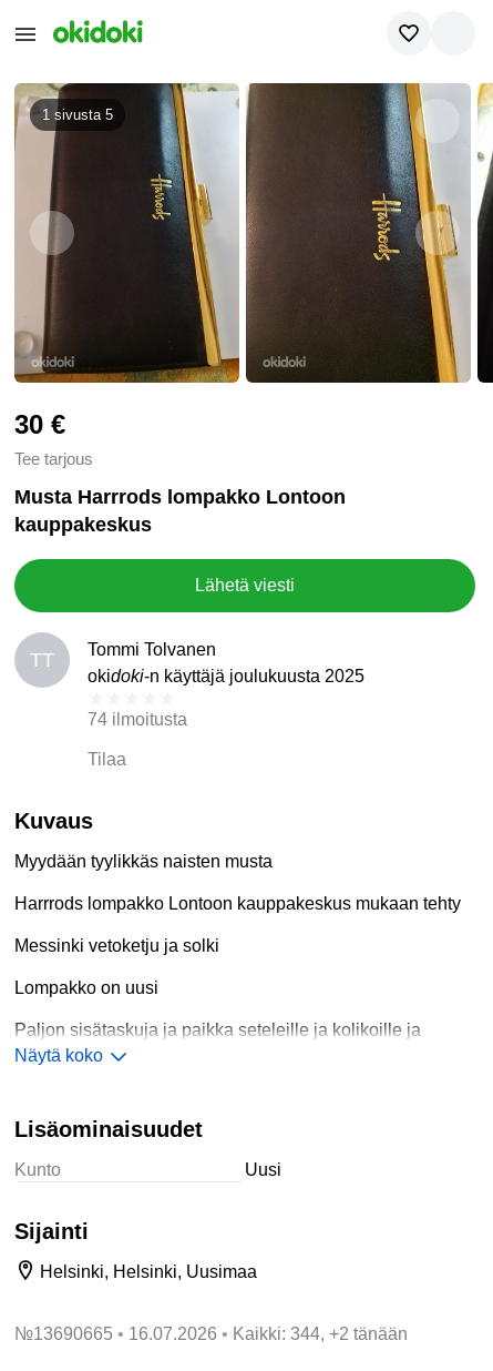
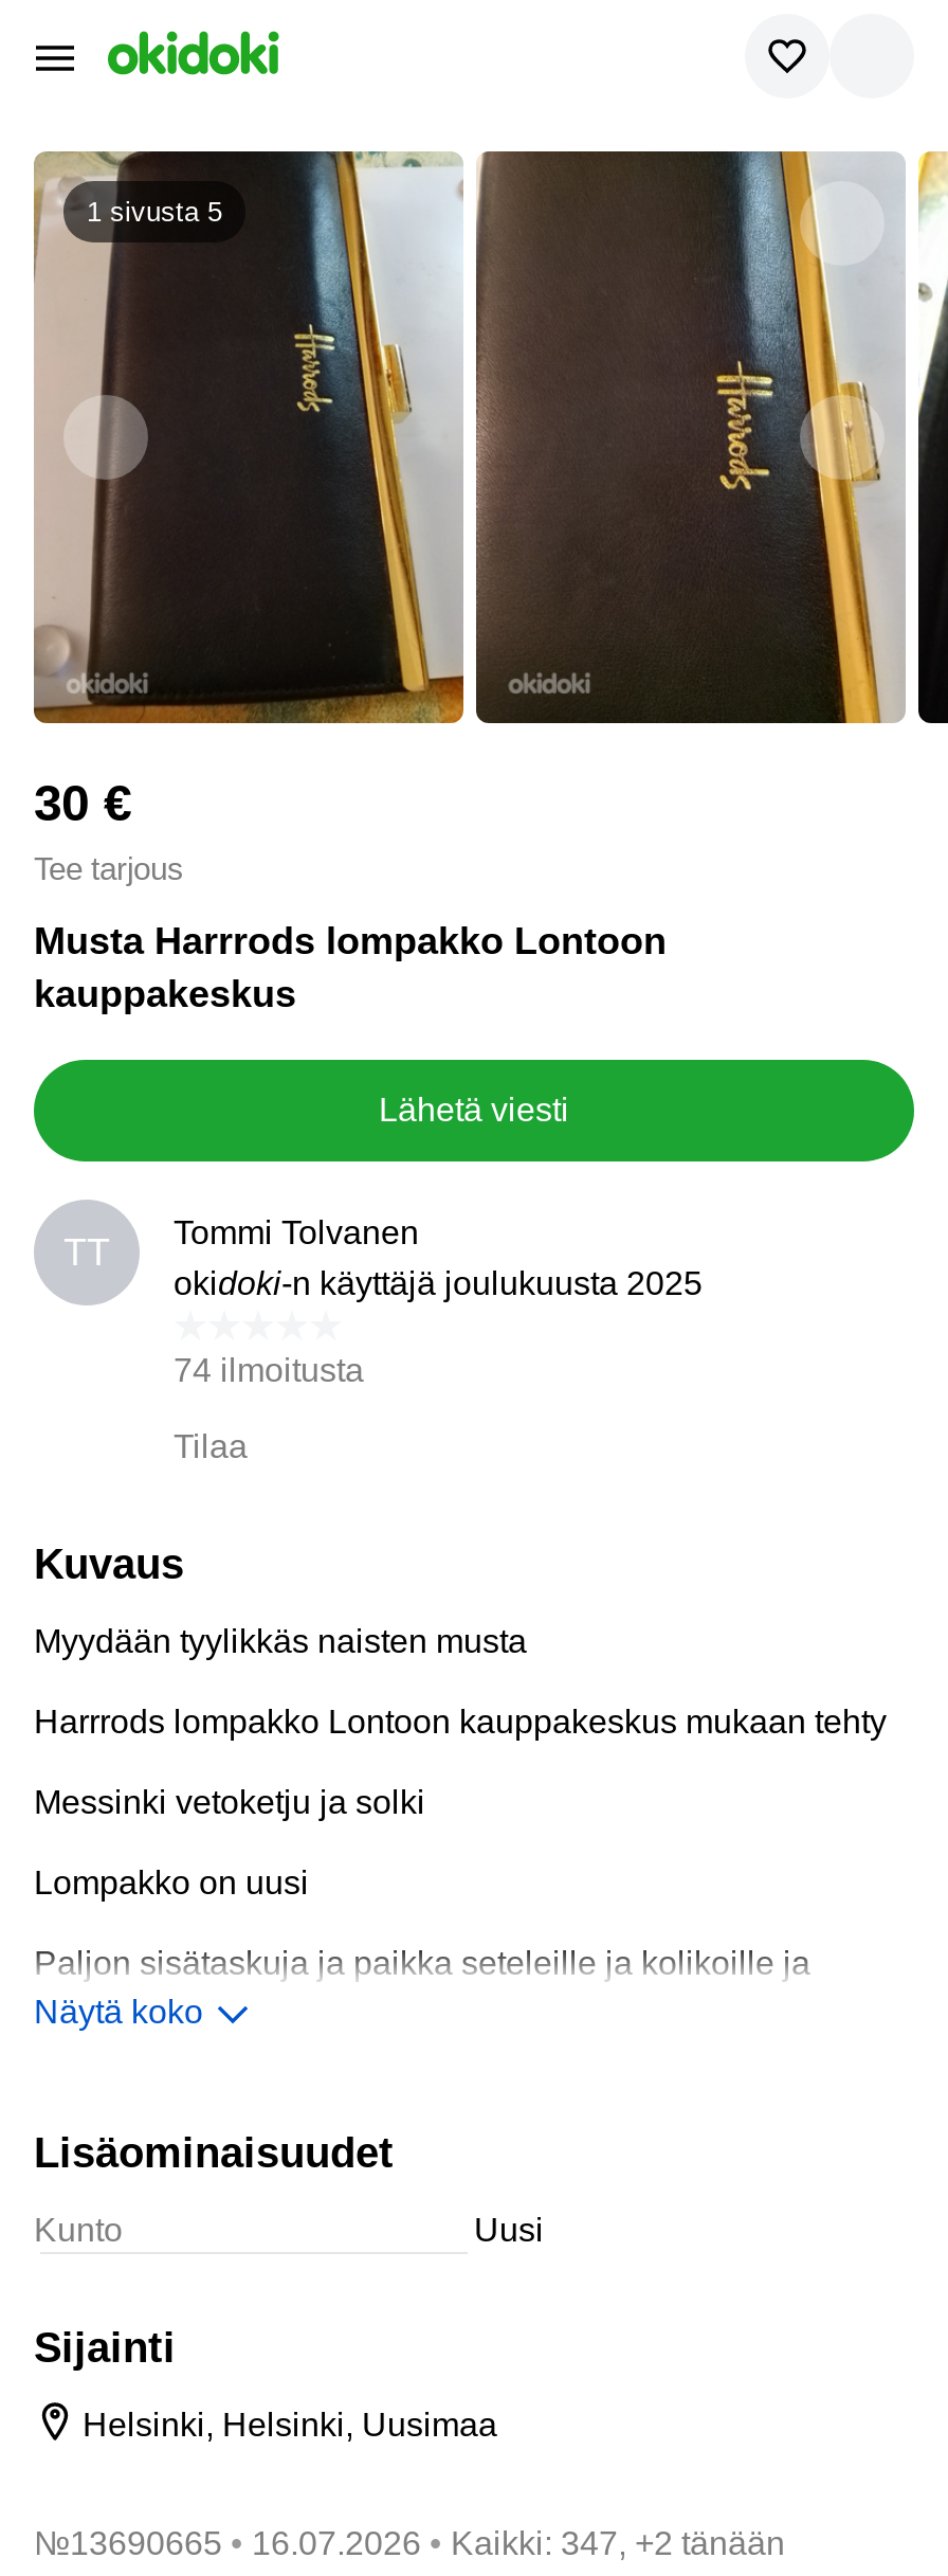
[233,1324,408,1343] Kaikki: 344, +2 tänään -> [451,2525,785,2561] Kaikki: 347, +2 tänään

